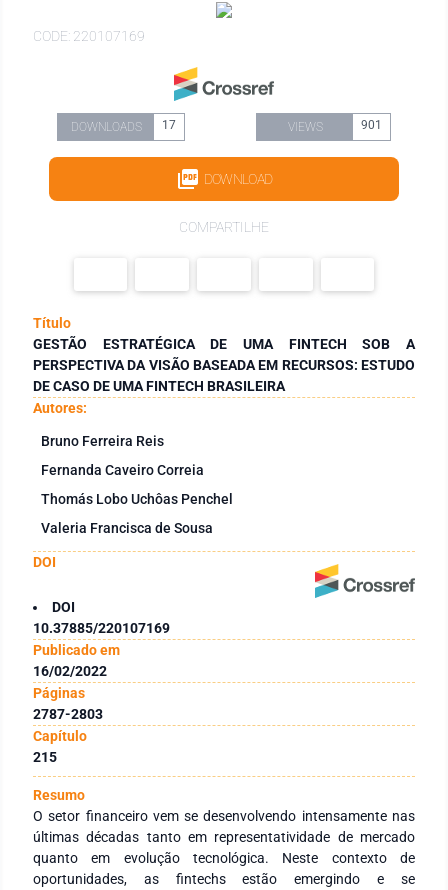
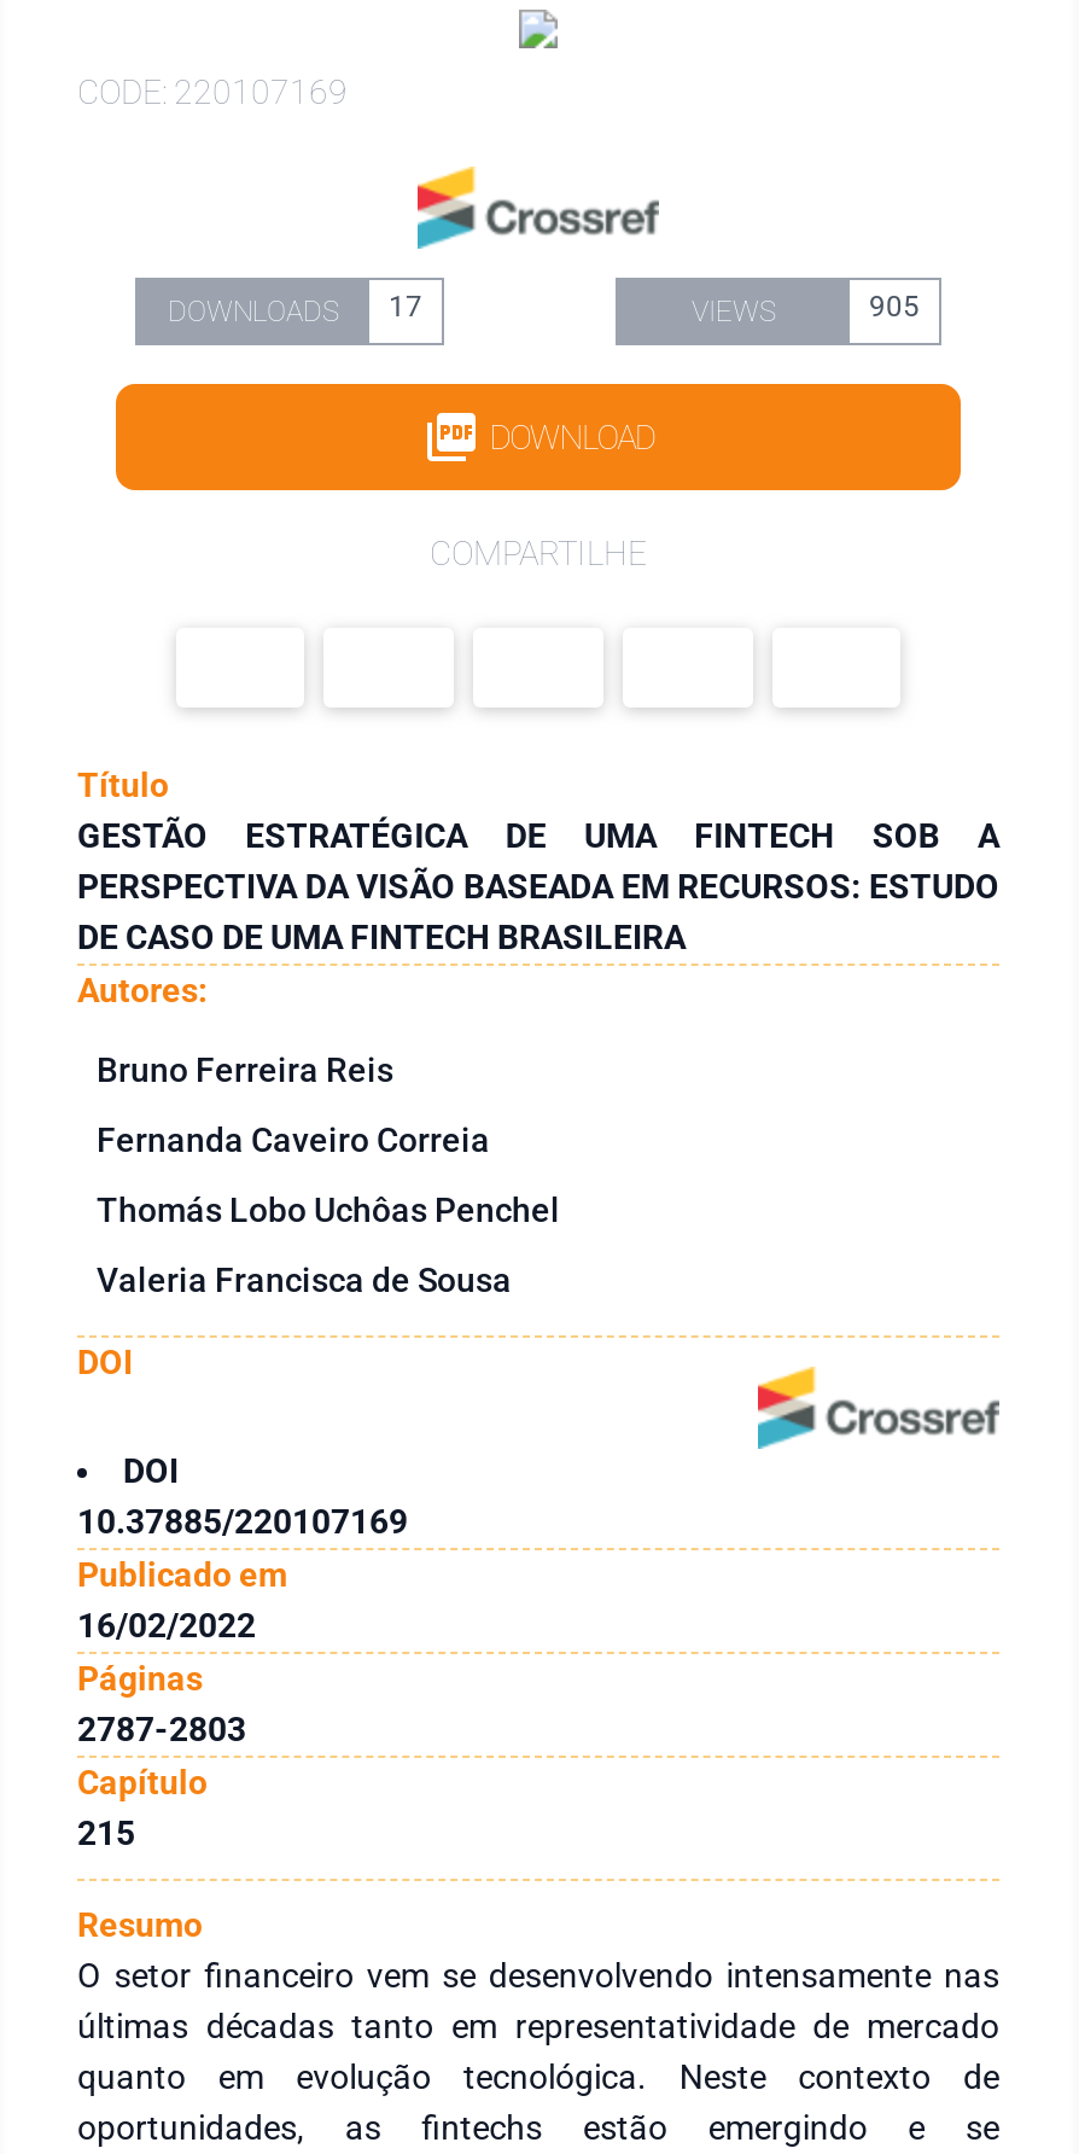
[361,118,382,132] 901 -> [869,290,920,324] 905

